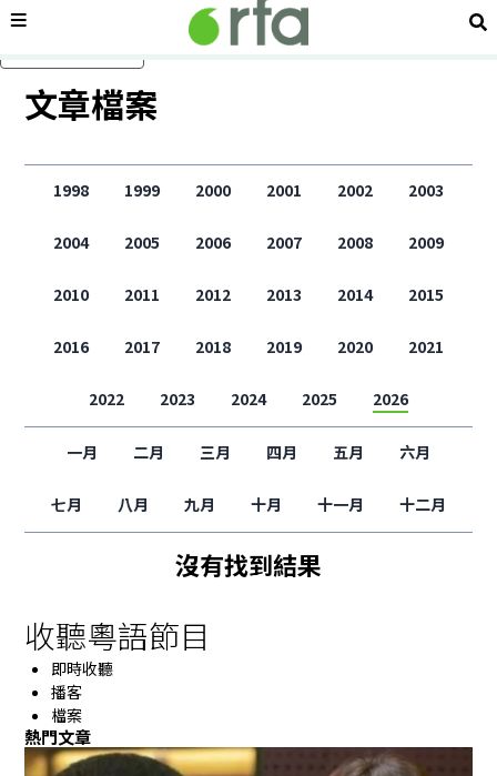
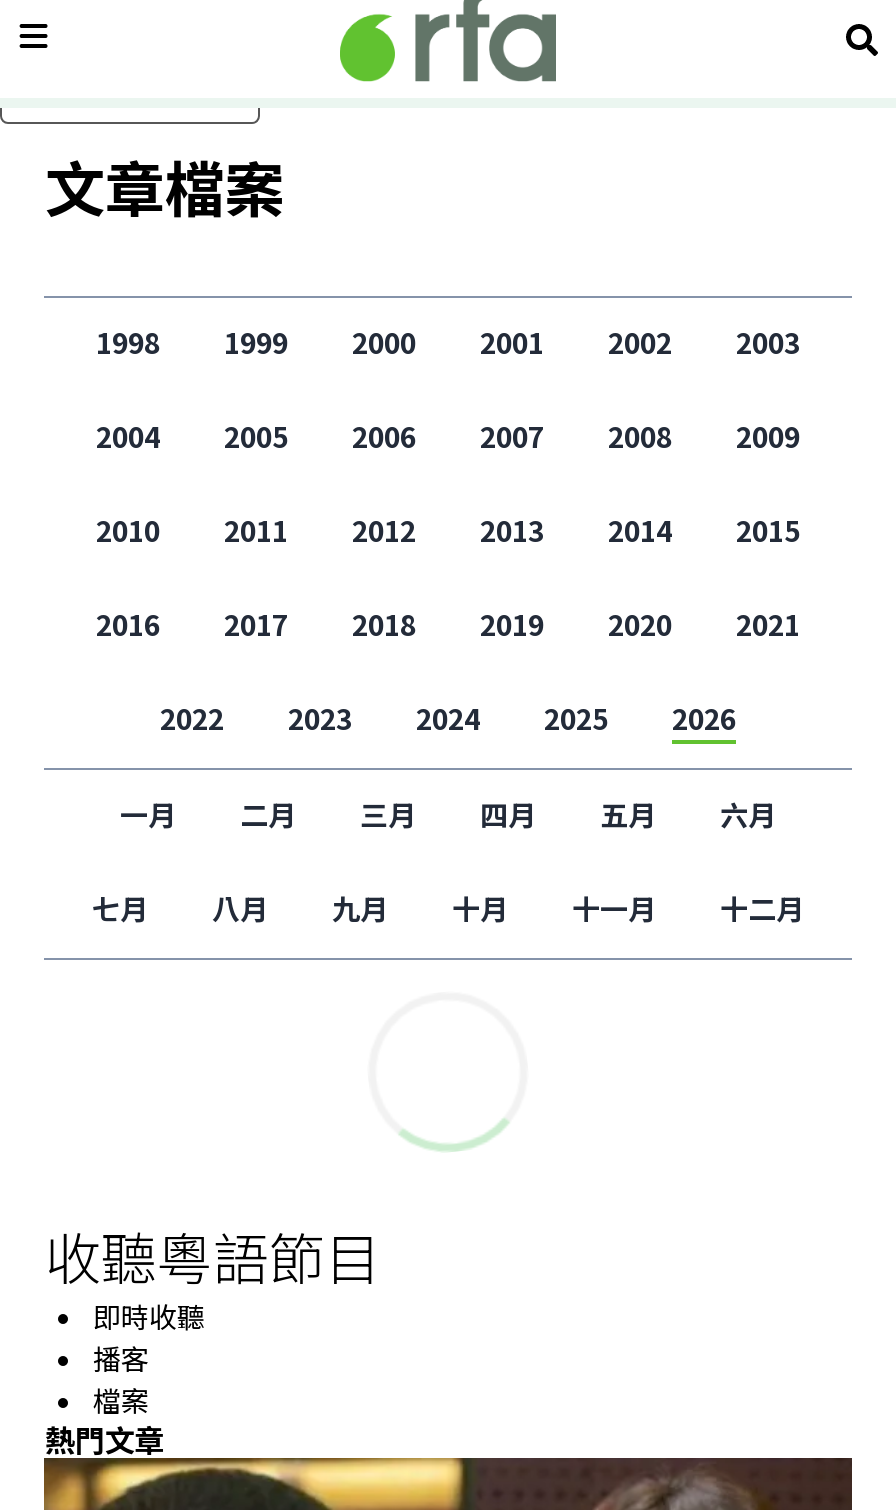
[175,546,322,582] 沒有找到結果 -> none

